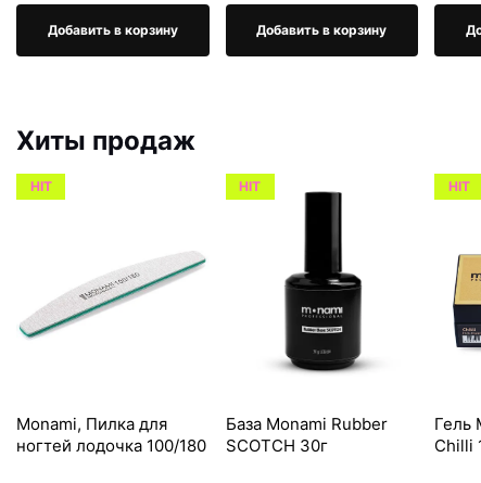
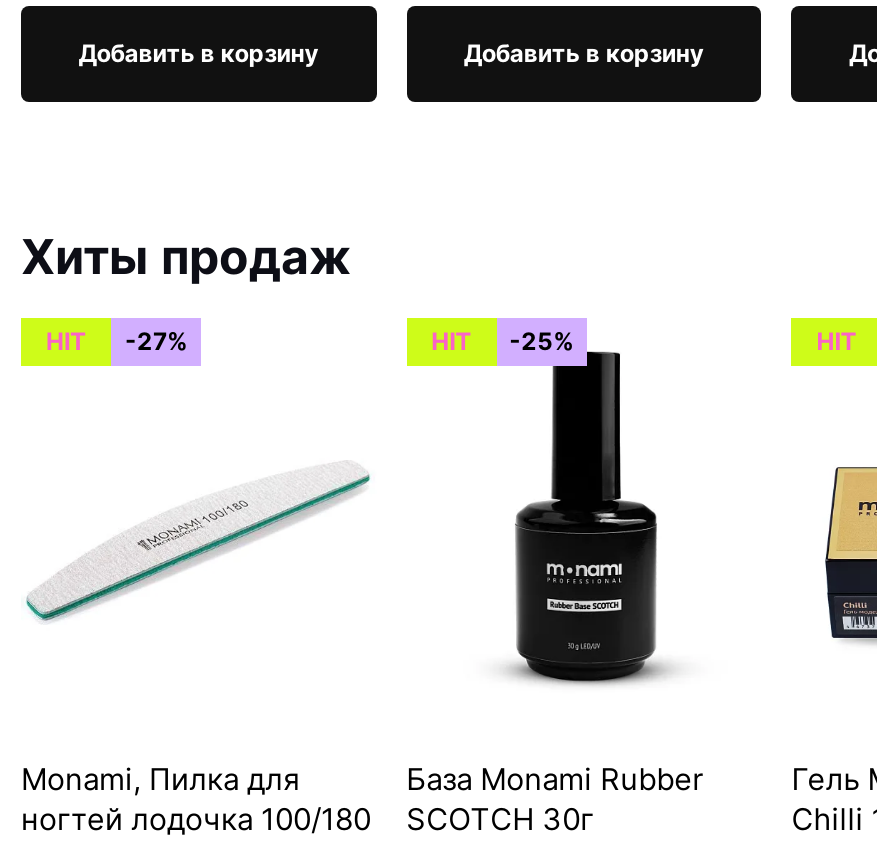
none -> [125,325,187,355] -27%
none -> [509,325,573,355] -25%

